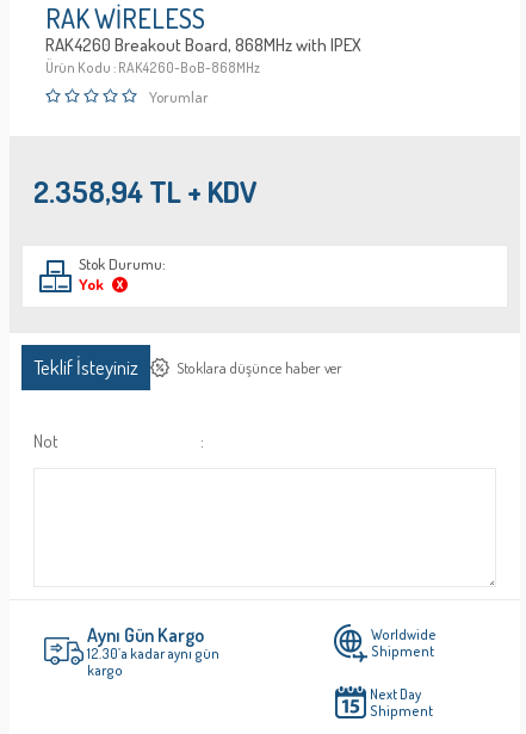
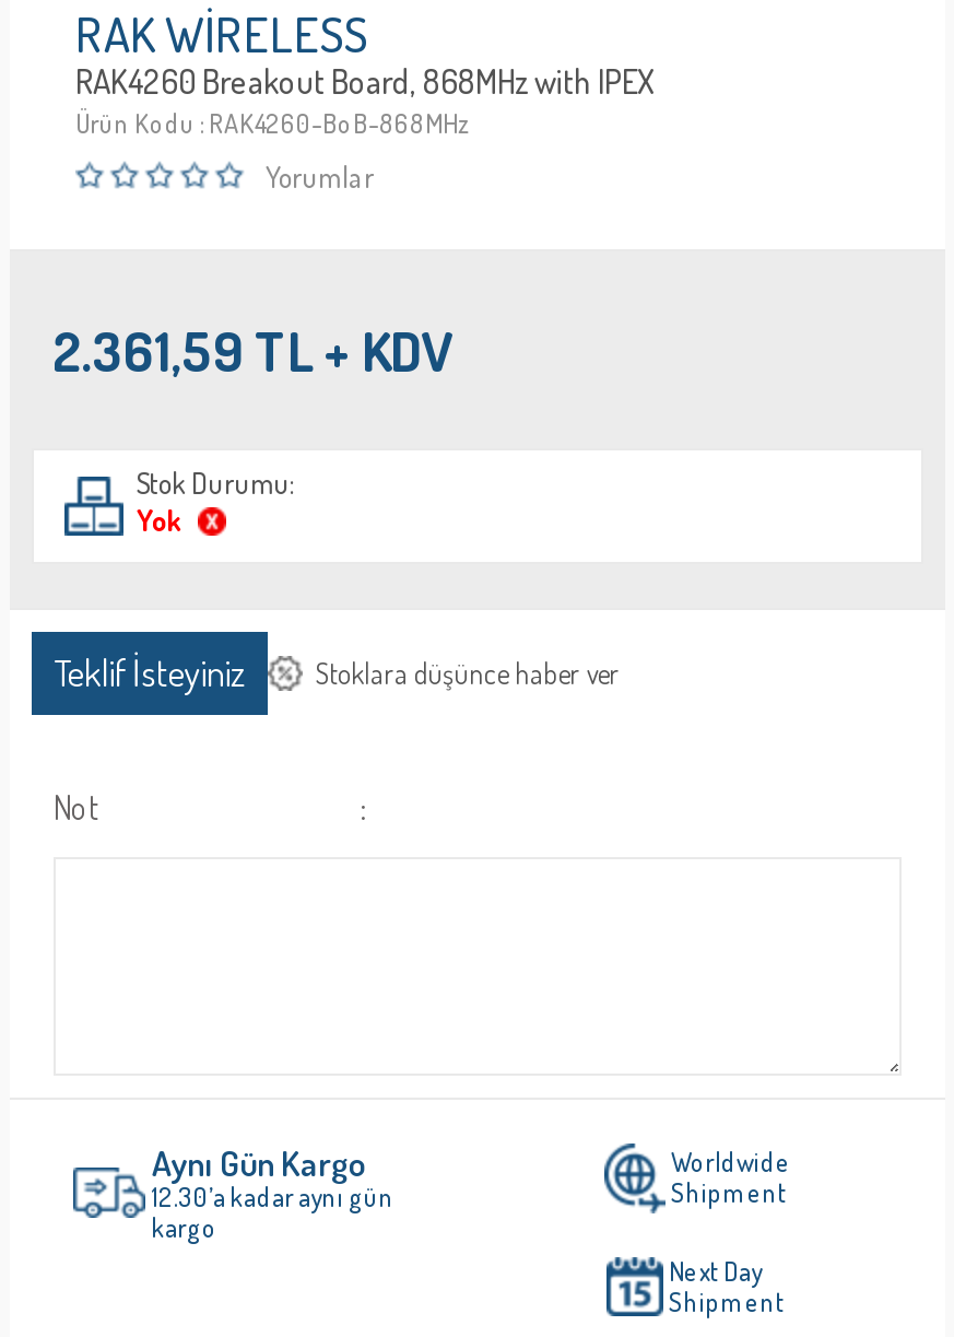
[33,172,256,210] 2.358,94 TL + KDV -> [54,315,451,385] 2.361,59 TL + KDV

